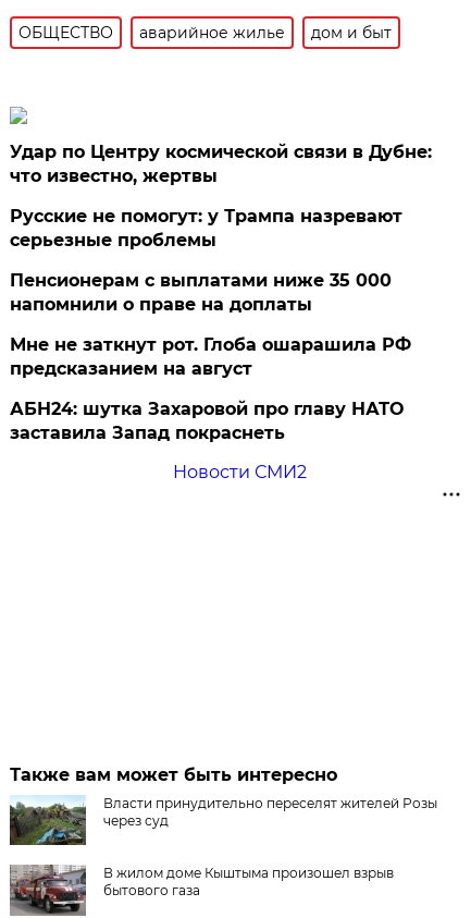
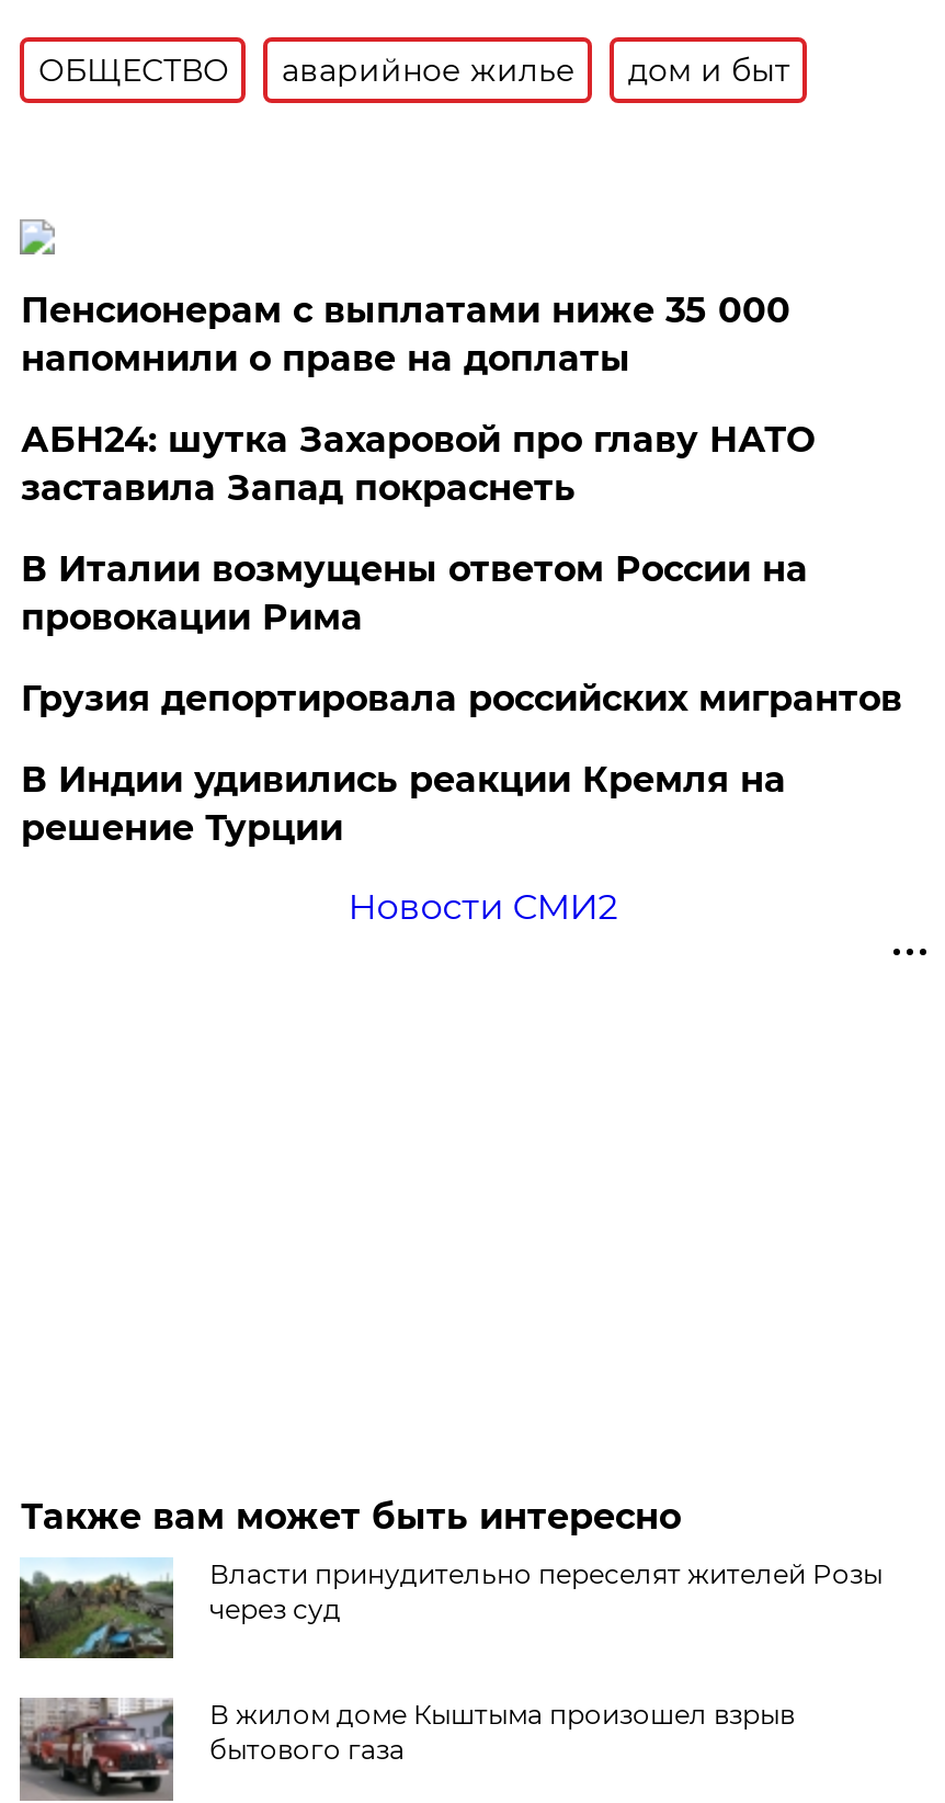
[10,142,432,251] Удар по Центру космической связи в Дубне: | что известно, жертвы | Русские не помогут: у Трампа назревают | серьезные проблемы -> none
moved [10,270,392,315] -> [21,290,790,380]: Пенсионерам с выплатами ниже 35 000 | напомнили о праве на доплаты
[10,334,412,379] Мне не заткнут рот. Глоба ошарашила РФ | предсказанием на август -> none
moved [10,399,404,443] -> [21,419,814,509]: АБН24: шутка Захаровой про главу НАТО | заставила Запад покраснеть
none -> [21,549,902,849] В Италии возмущены ответом России на | провокации Рима | Грузия депортировала российских мигрантов | В Индии удивились реакции Кремля на | решение Турции

